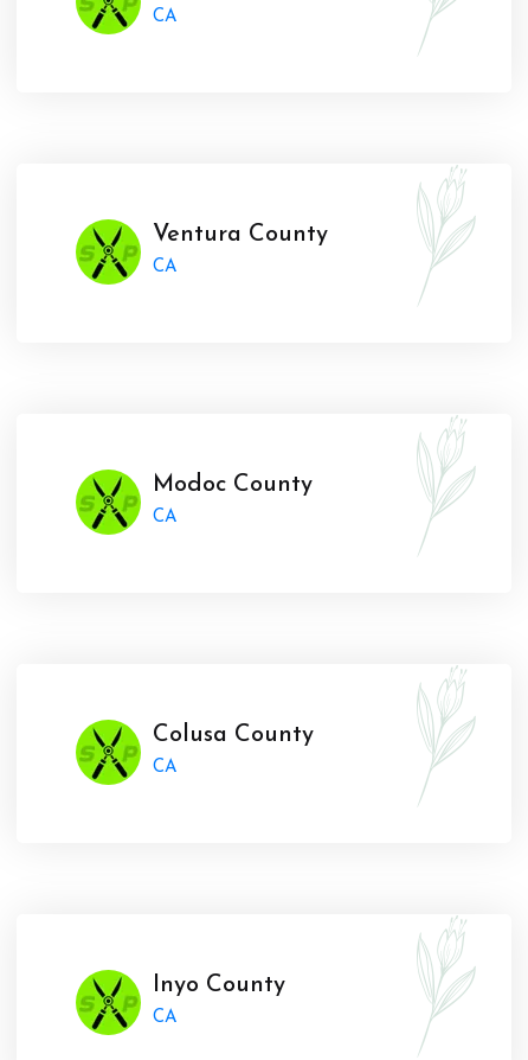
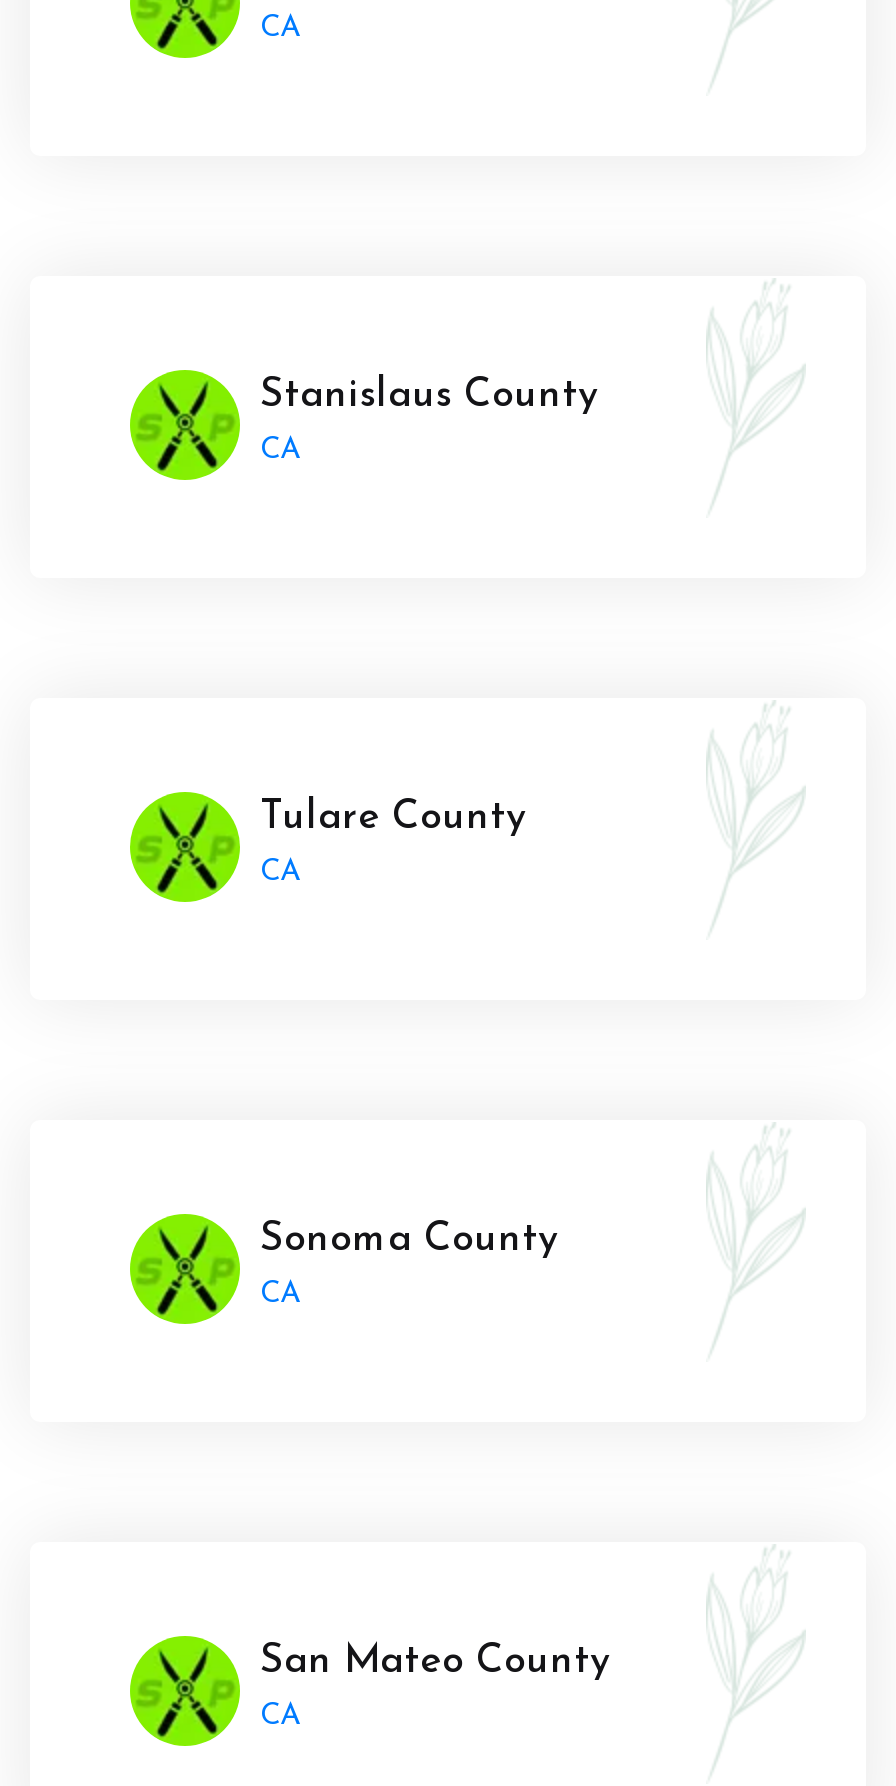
[153,223,328,247] Ventura County -> [260,376,598,416] Stanislaus County
[153,473,313,497] Modoc County -> [260,798,526,838] Tulare County
[153,723,314,747] Colusa County -> [260,1220,558,1260] Sonoma County
[153,973,285,997] Inyo County -> [260,1642,610,1682] San Mateo County

